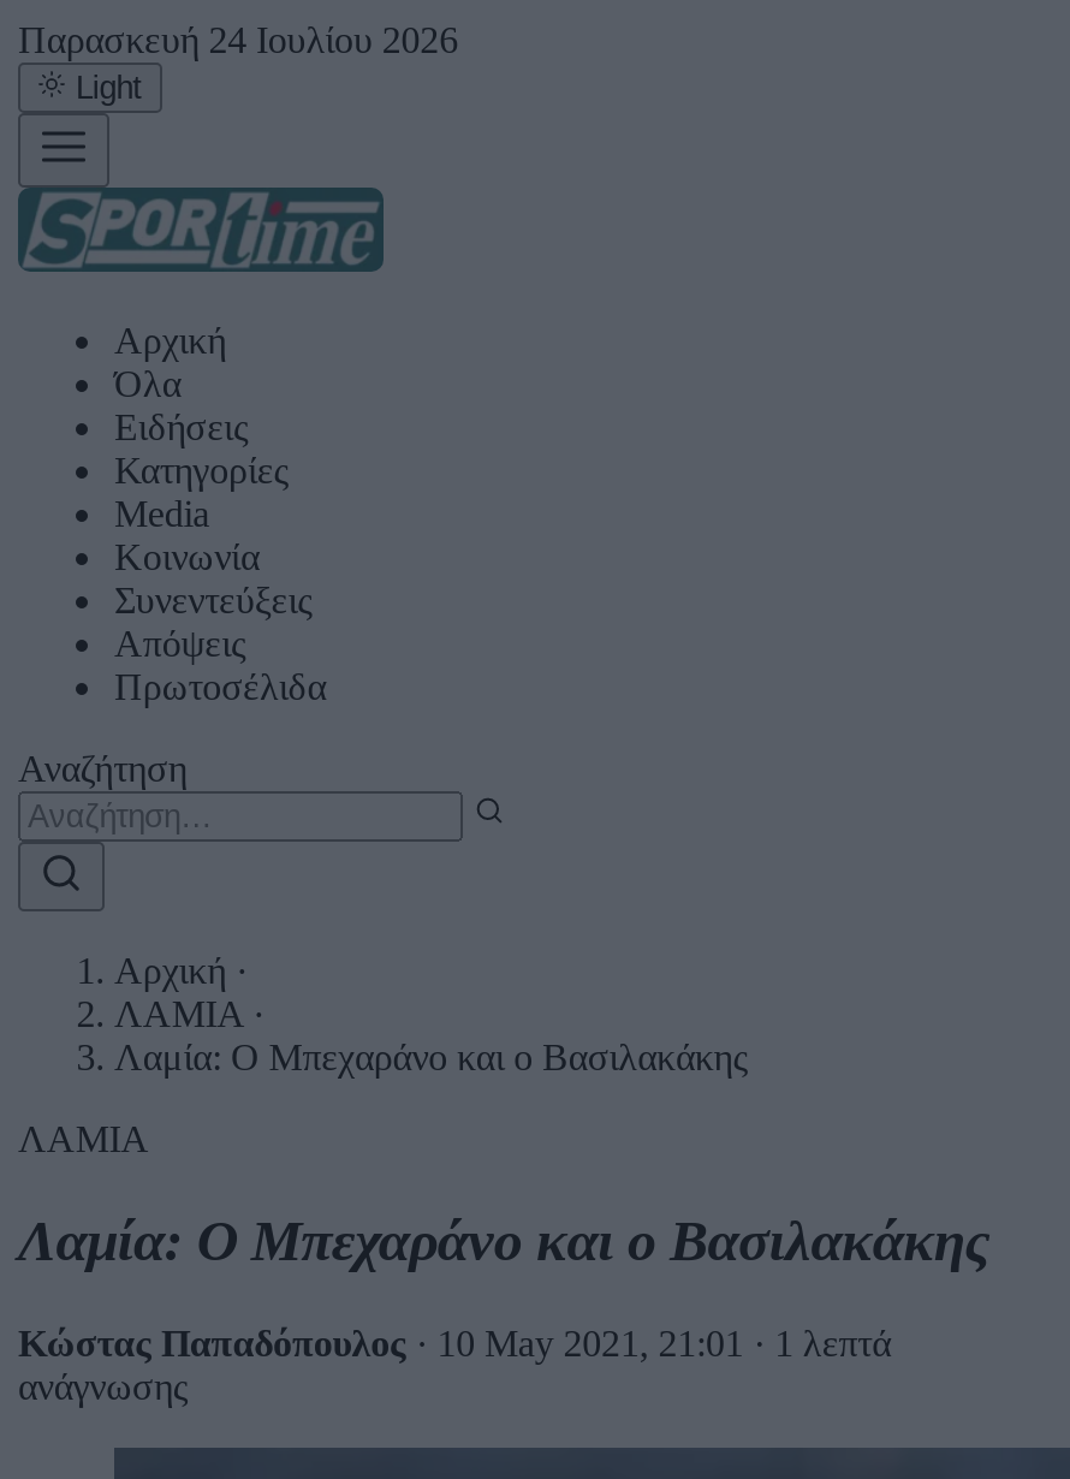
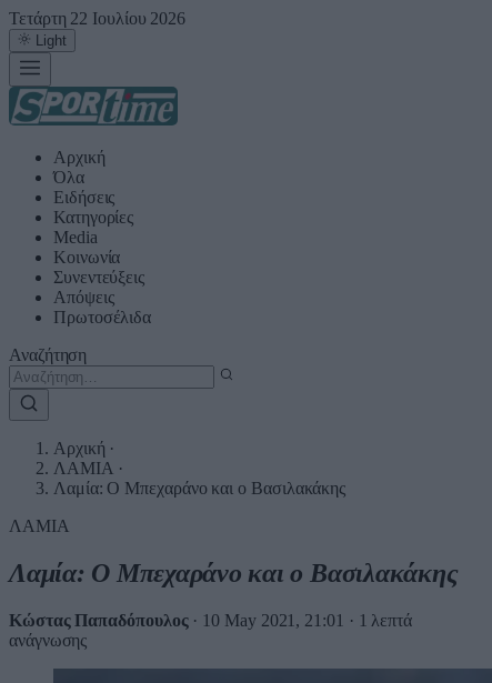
[18,19,458,60] Παρασκευή 24 Ιουλίου 2026 -> [9,9,186,28] Τετάρτη 22 Ιουλίου 2026

